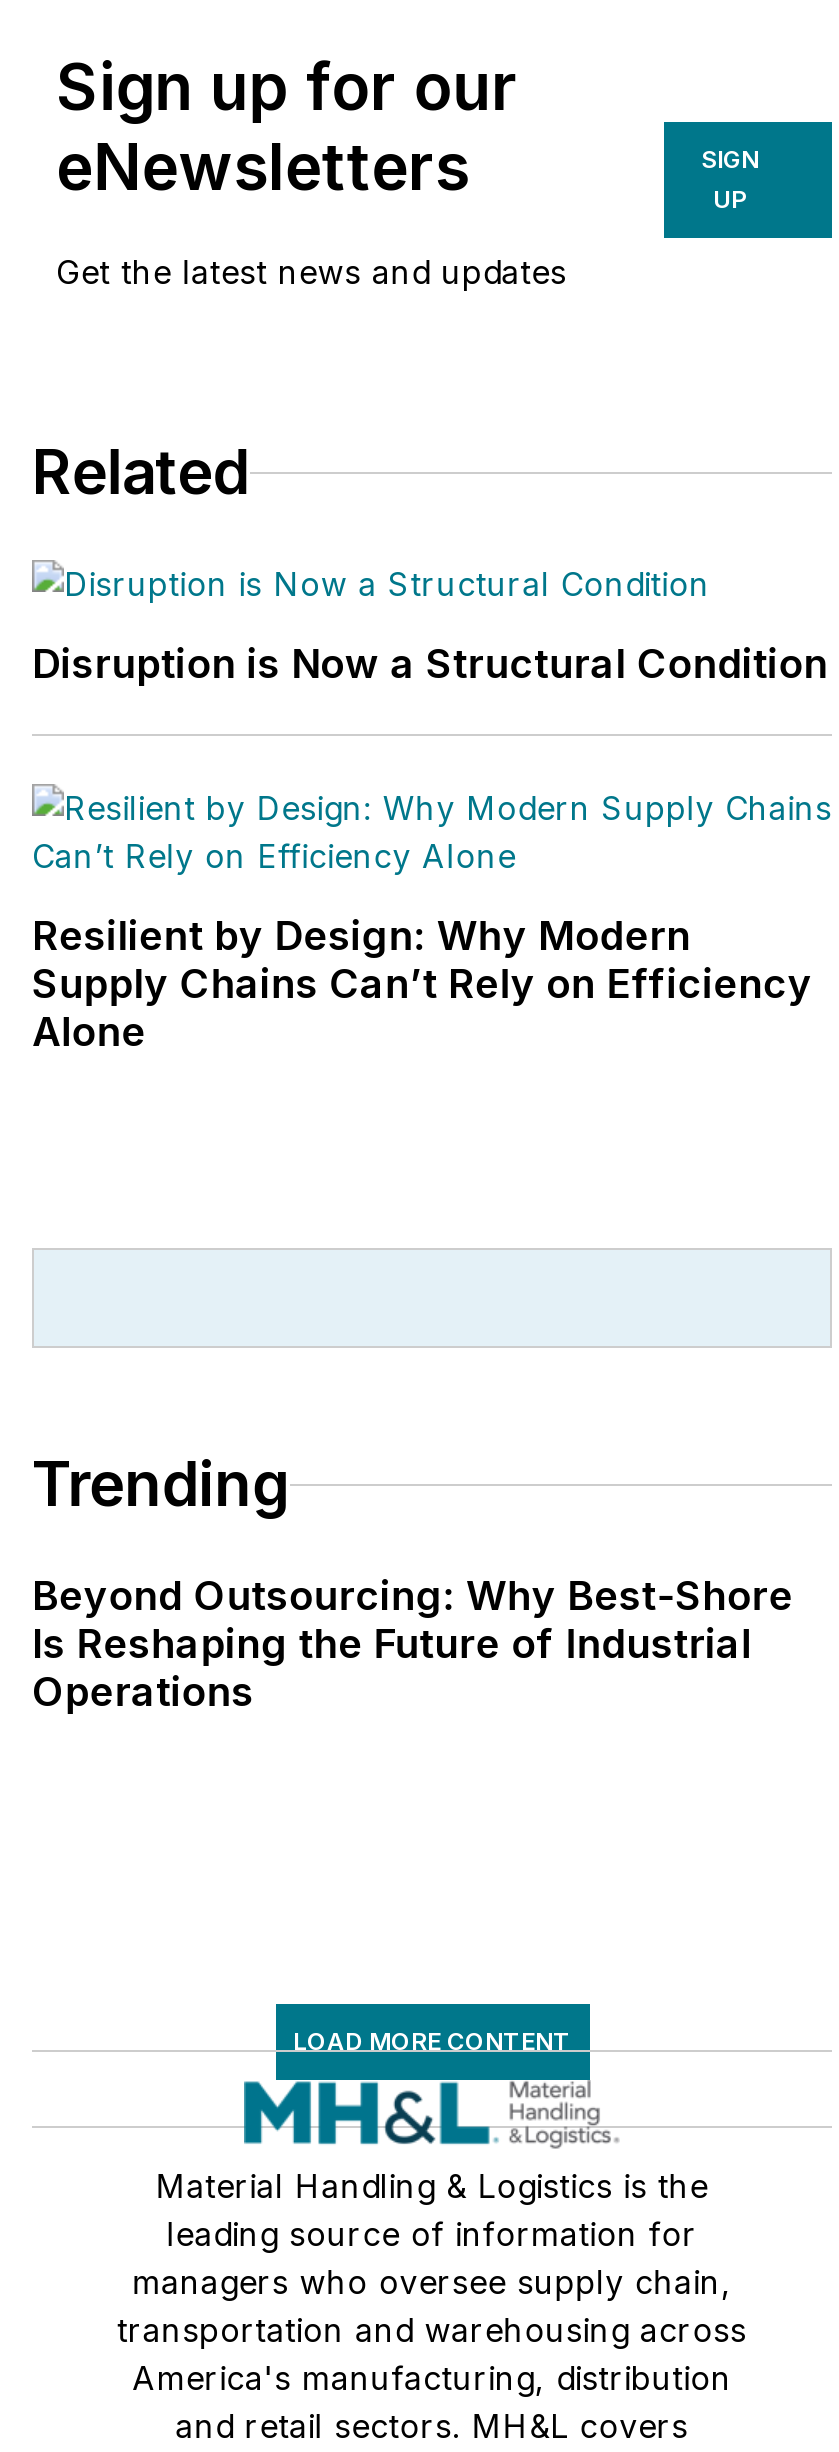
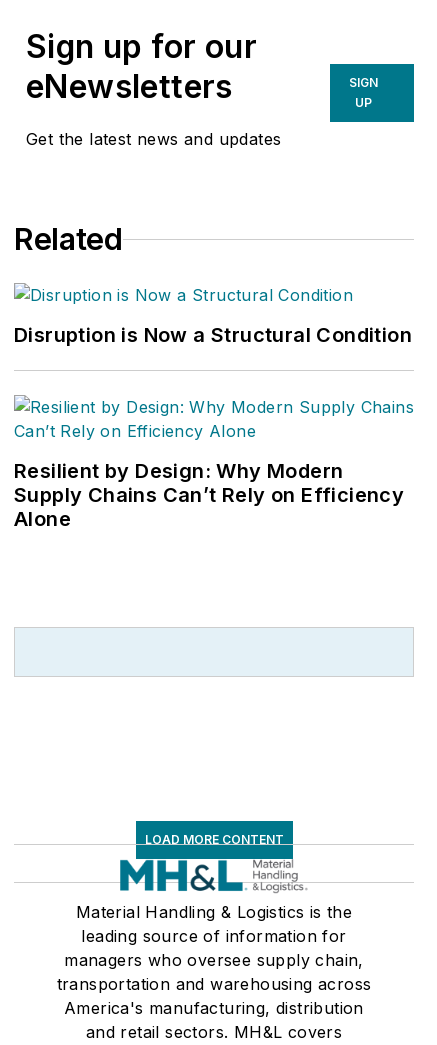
[32,1448,793,1716] Trending | Beyond Outsourcing: Why Best-Shore | Is Reshaping the Future of Industrial | Operations -> none

